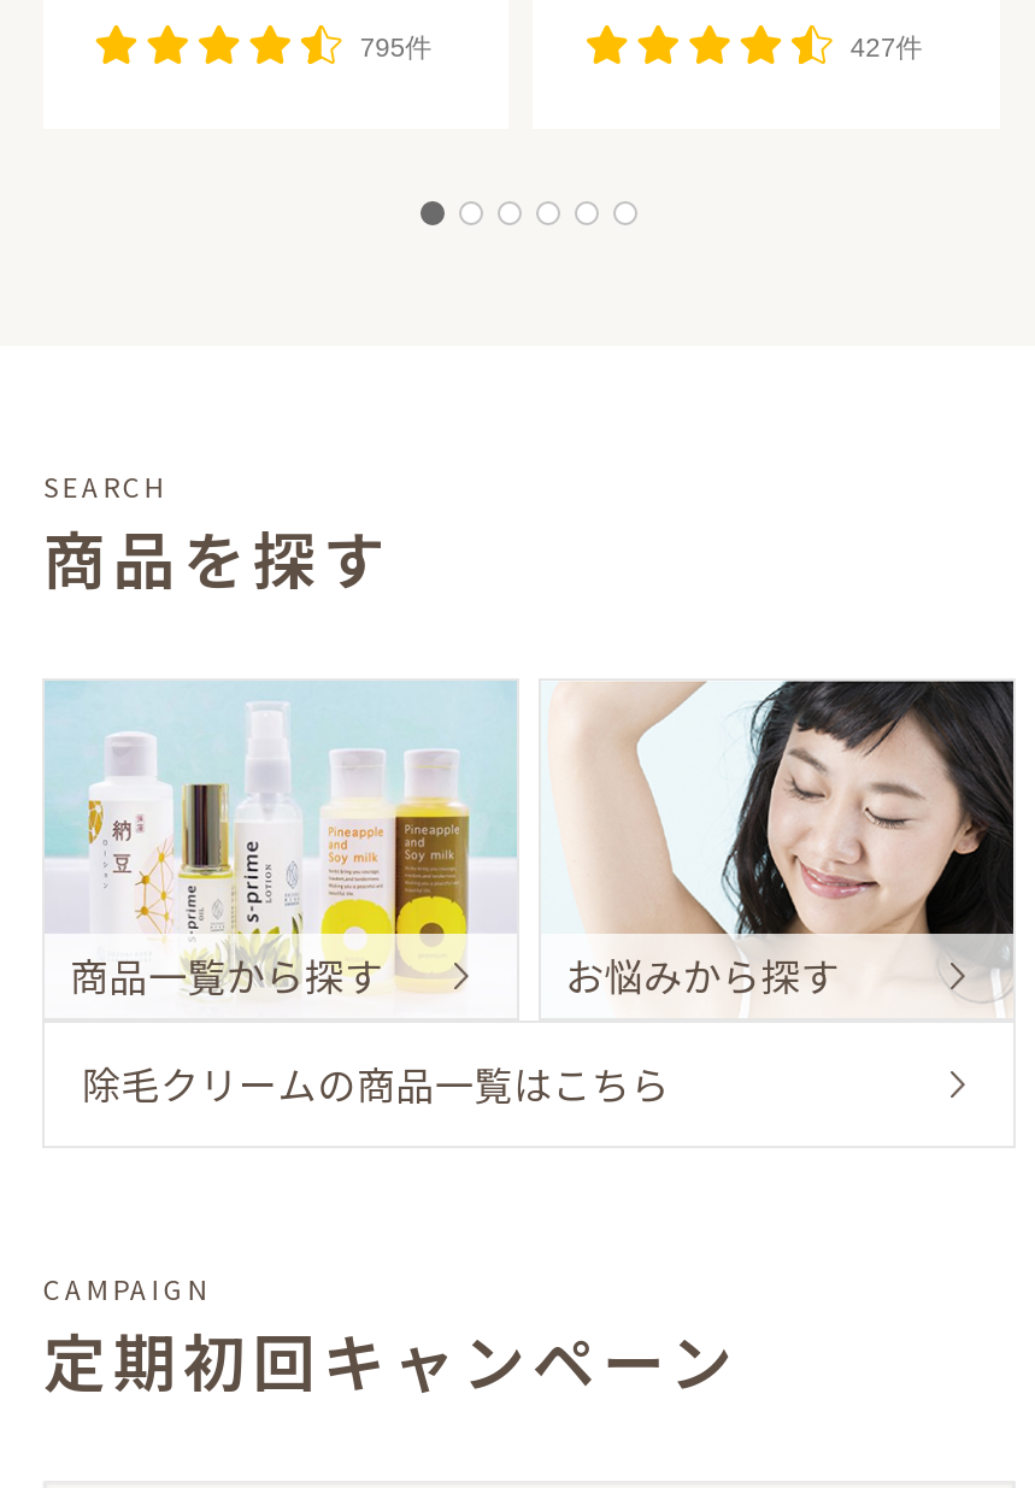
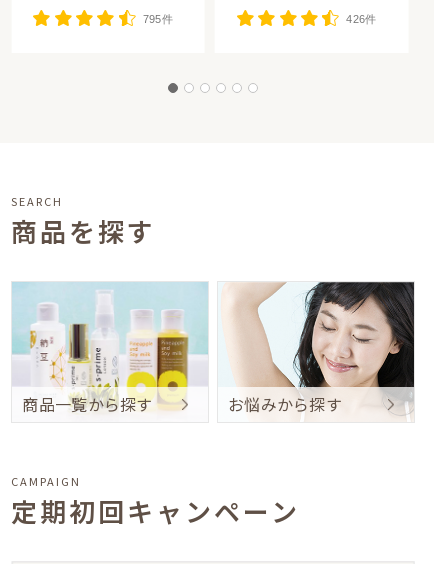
[850,34,923,63] 427件 -> [346,13,376,25] 426件
[82,1056,670,1114] 除毛クリームの商品一覧はこちら -> none

